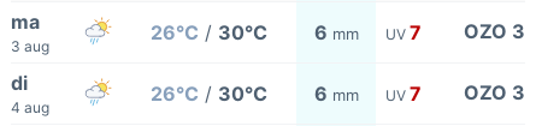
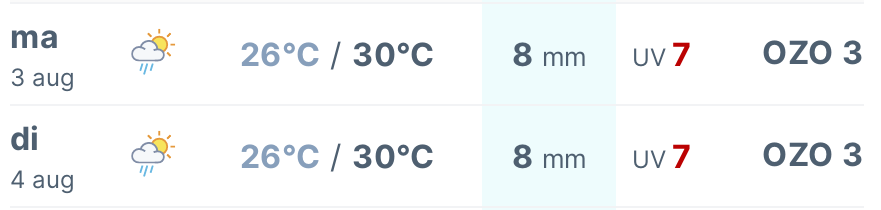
[151,19,525,44] 26°C / 30°C 6 mm UV 7 OZO 3 -> [240,32,864,74] 26°C / 30°C 8 mm UV 7 OZO 3
[151,80,525,106] 26°C / 30°C 6 mm UV 7 OZO 3 -> [240,134,864,176] 26°C / 30°C 8 mm UV 7 OZO 3

